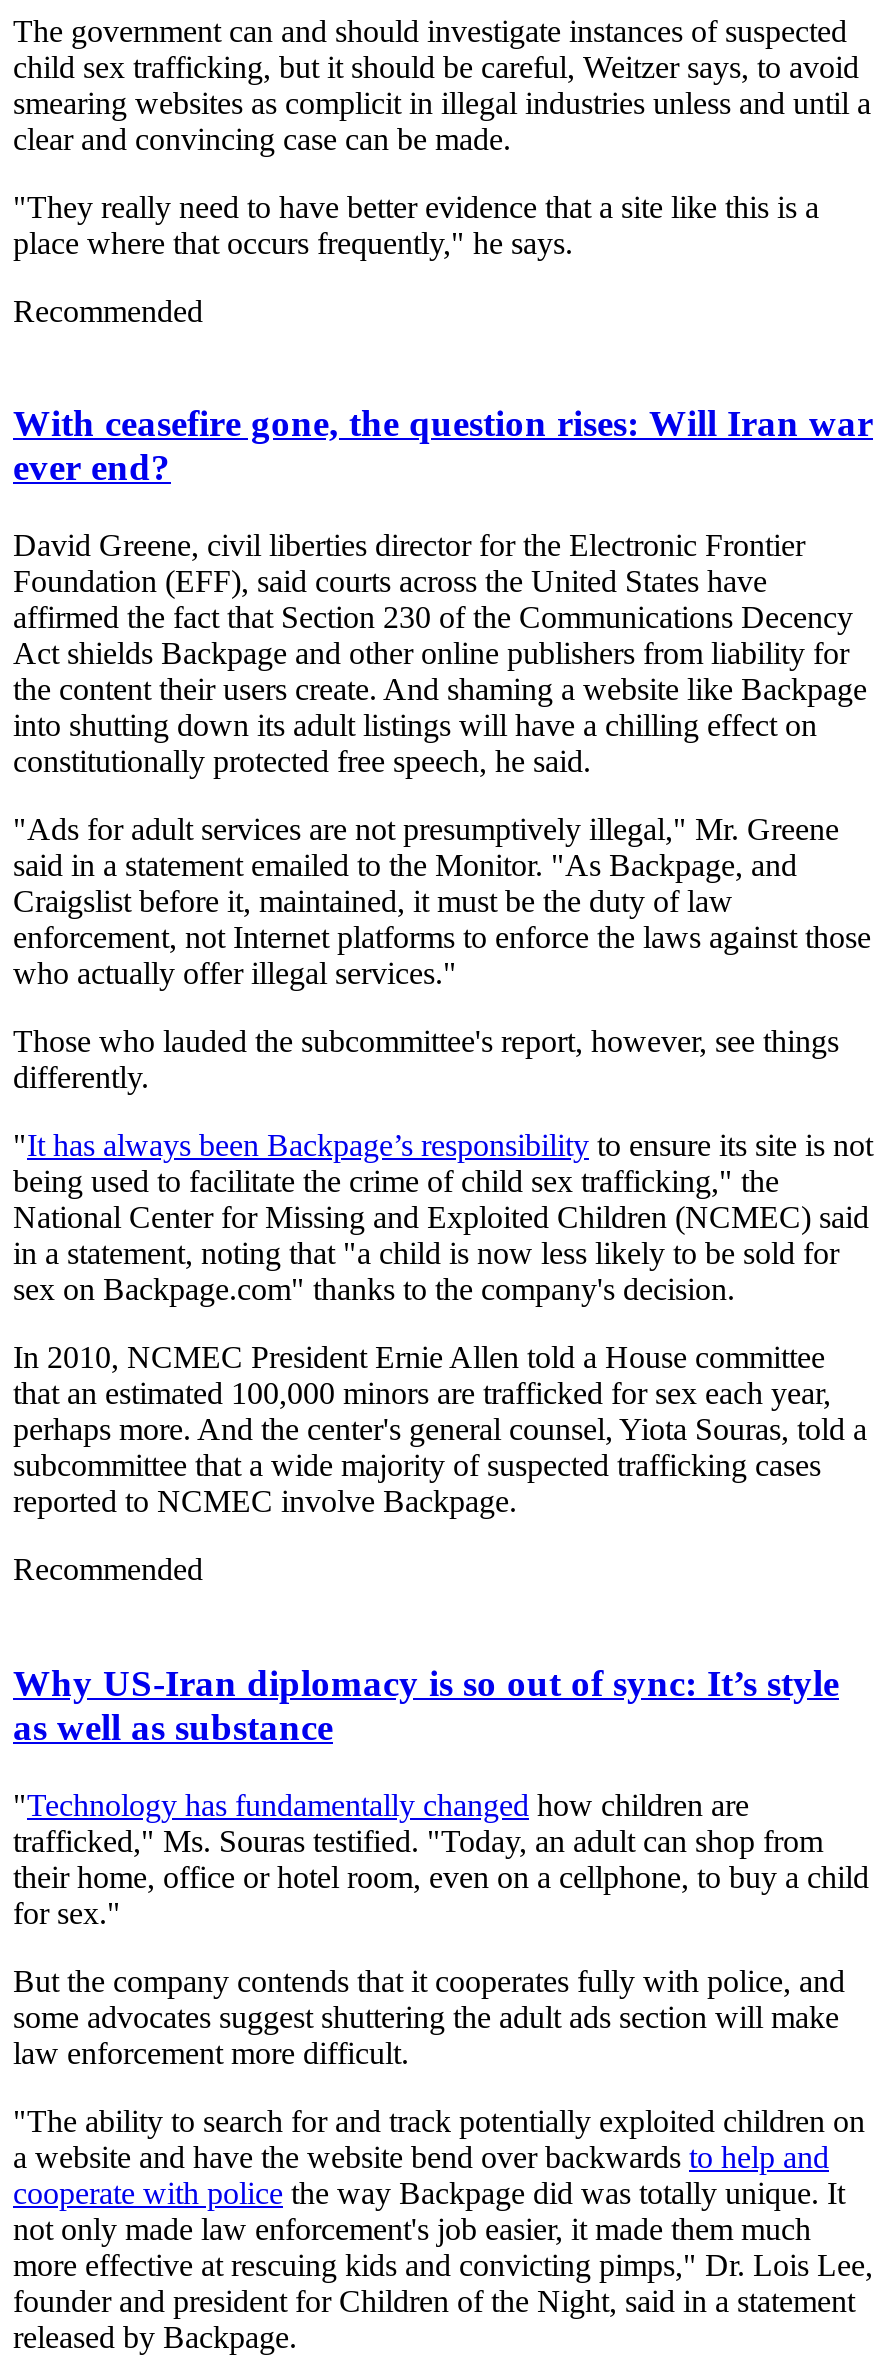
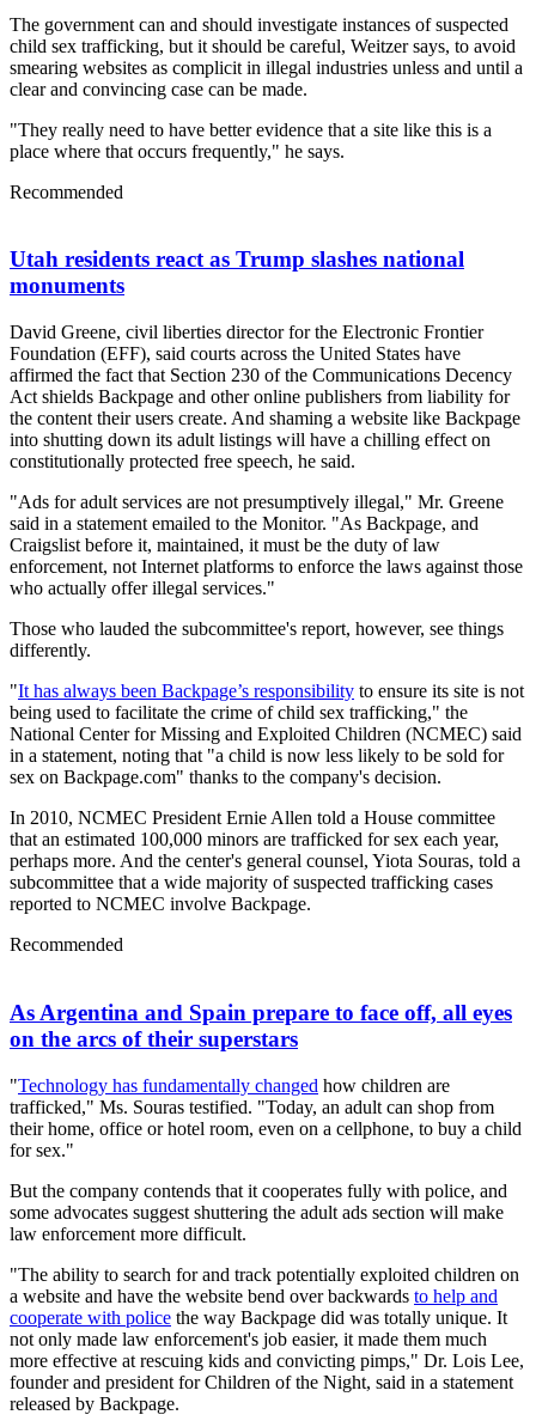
[13,403,873,489] With ceasefire gone, the question rises: Will Iran war | ever end? -> [10,247,464,298] Utah residents react as Trump slashes national | monuments
[13,1662,839,1748] Why US-Iran diplomacy is so out of sync: It’s style | as well as substance -> [10,1000,512,1051] As Argentina and Spain prepare to face off, all eyes | on the arcs of their superstars

